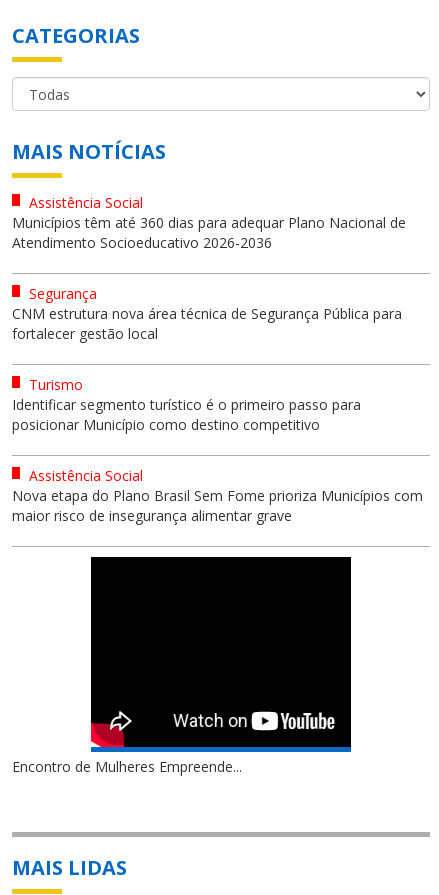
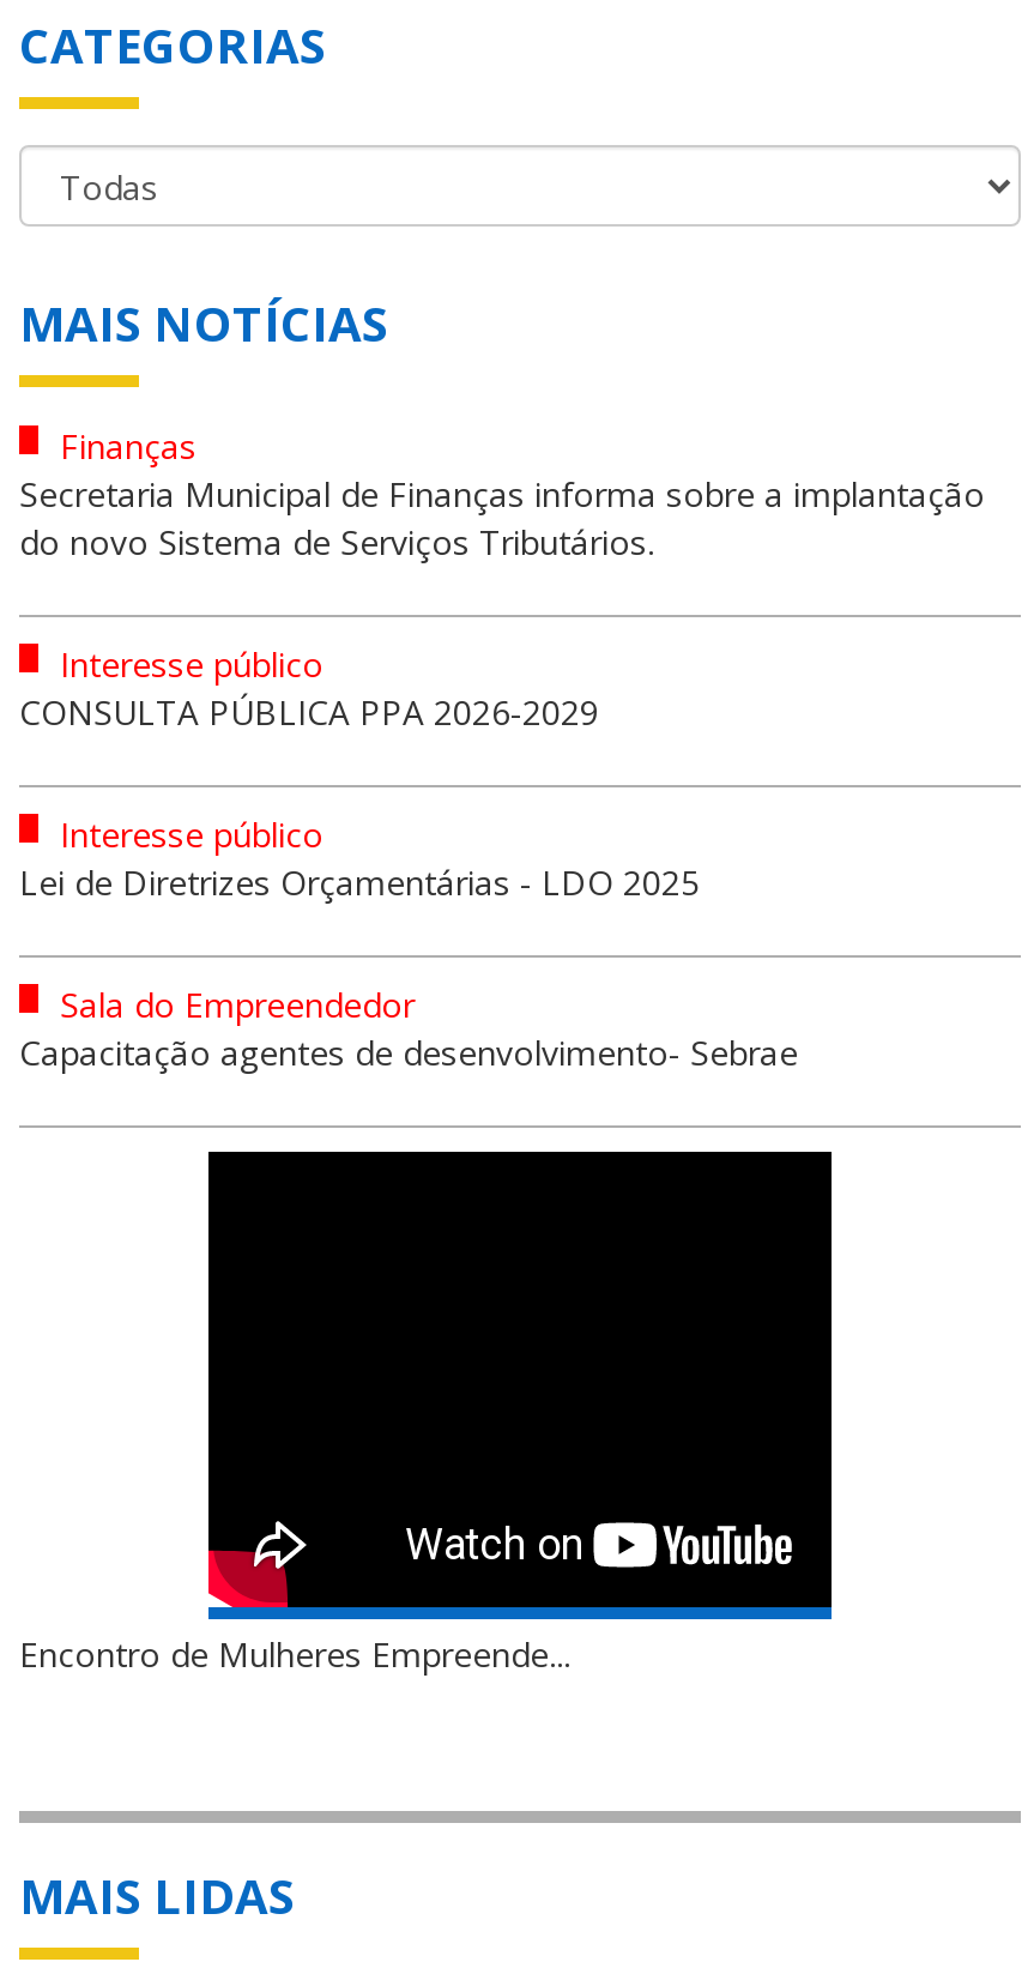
[12,193,406,252] Assistência Social | Municípios têm até 360 dias para adequar Plano Nacional de | Atendimento Socioeducativo 2026-2036 -> [19,422,985,564] Finanças | Secretaria Municipal de Finanças informa sobre a implantação | do novo Sistema de Serviços Tributários.
[12,284,402,343] Segurança | CNM estrutura nova área técnica de Segurança Pública para | fortalecer gestão local -> [19,640,599,734] Interesse público | CONSULTA PÚBLICA PPA 2026-2029
[12,375,361,434] Turismo | Identificar segmento turístico é o primeiro passo para | posicionar Município como destino competitivo -> [19,811,700,904] Interesse público | Lei de Diretrizes Orçamentárias - LDO 2025
[12,466,423,525] Assistência Social | Nova etapa do Plano Brasil Sem Fome prioriza Municípios com | maior risco de insegurança alimentar grave -> [19,981,798,1074] Sala do Empreendedor | Capacitação agentes de desenvolvimento- Sebrae

